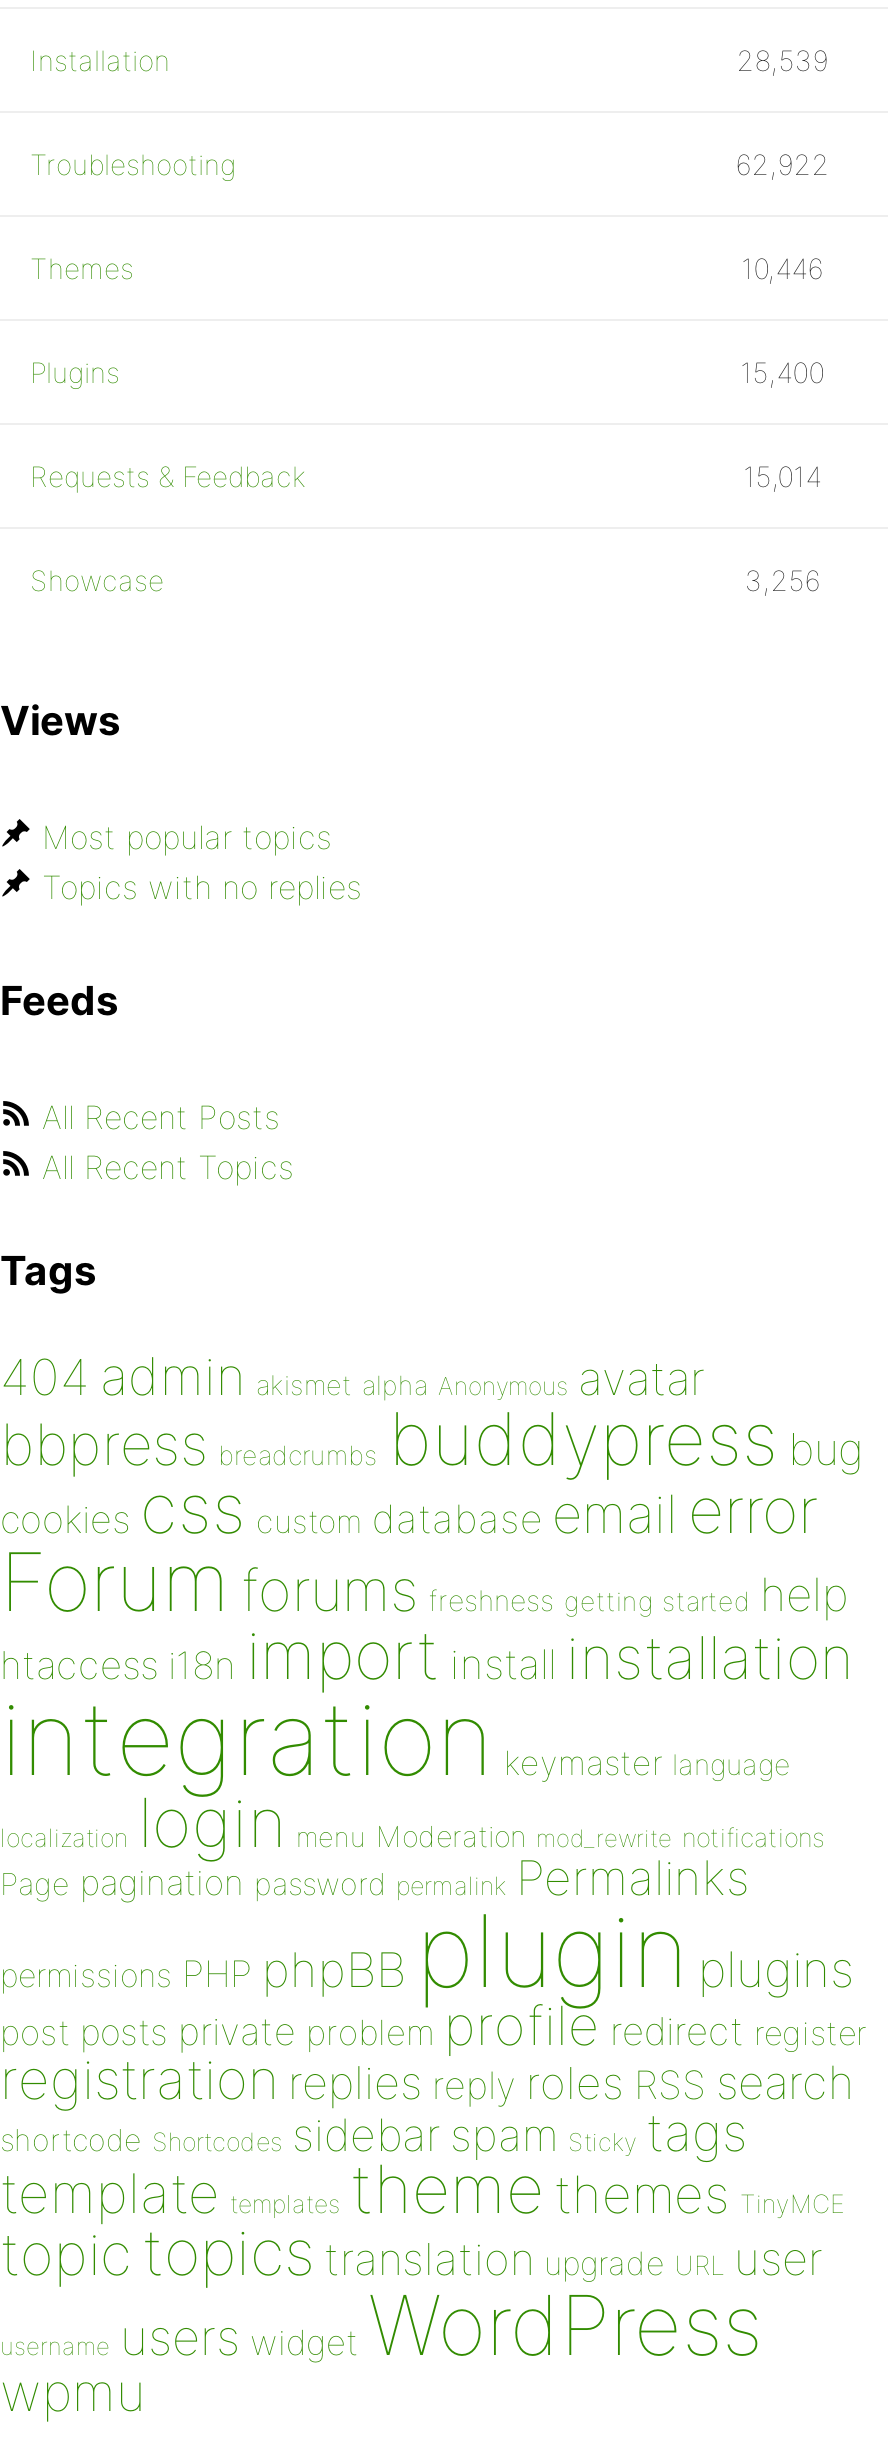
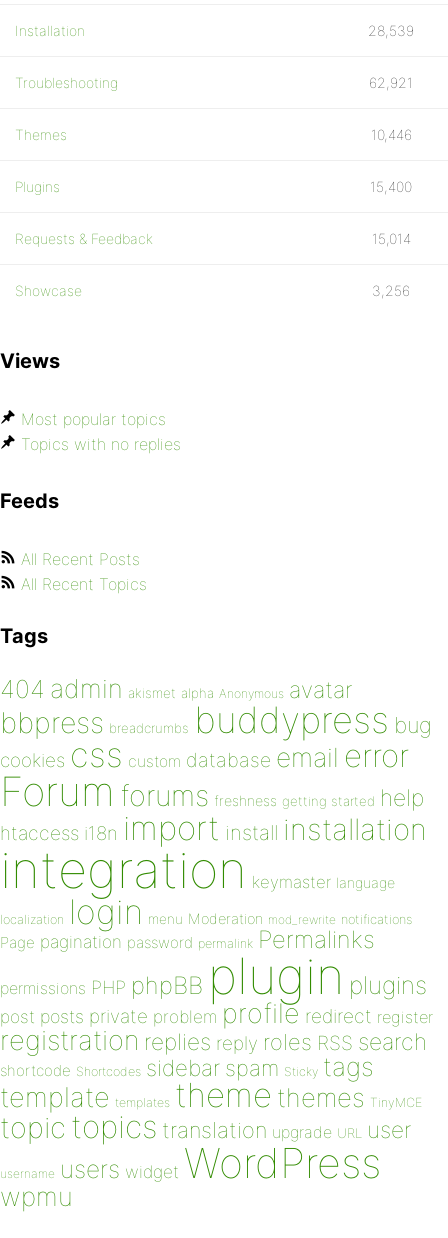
[735,147,829,181] 62,922 -> [369,74,413,91] 62,921

